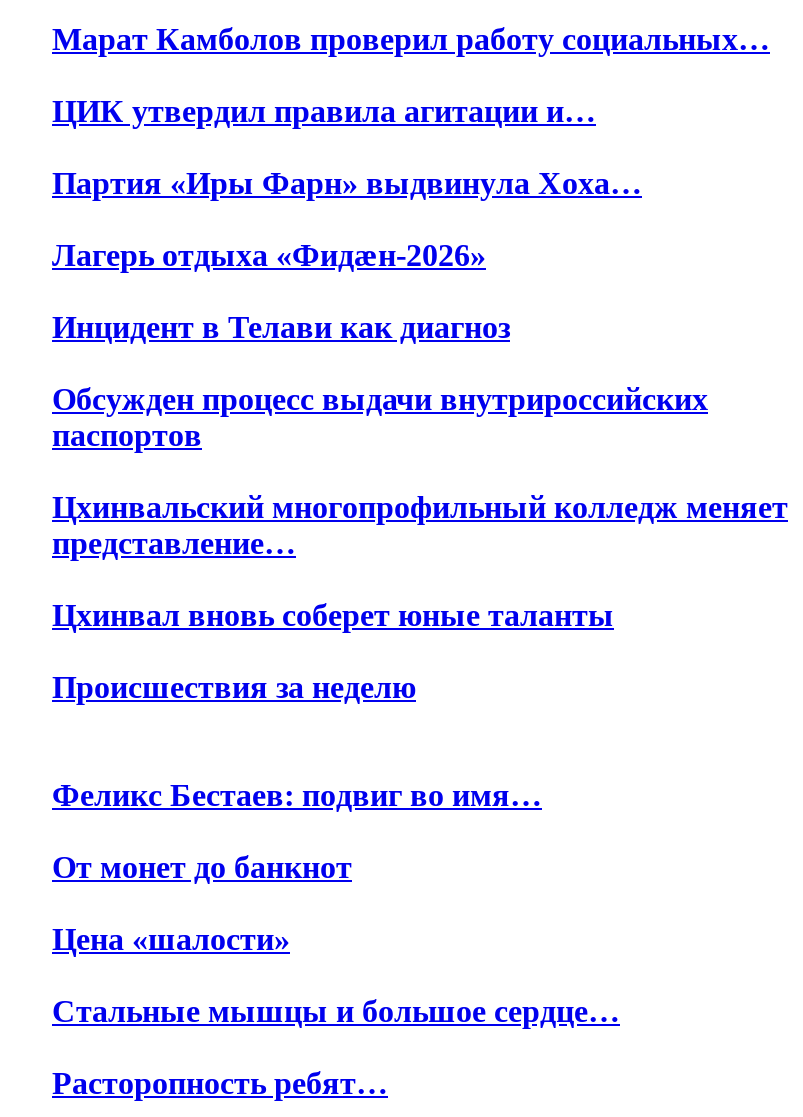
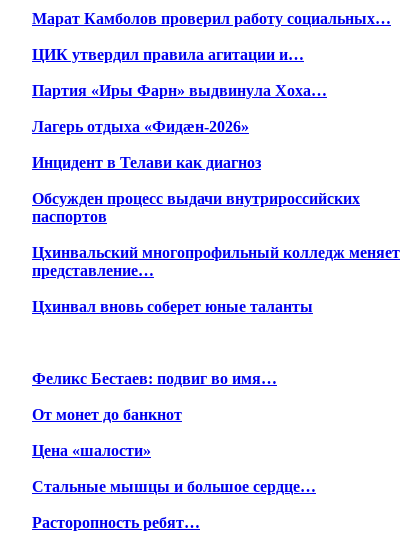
[52,670,416,704] Происшествия за неделю -> none

